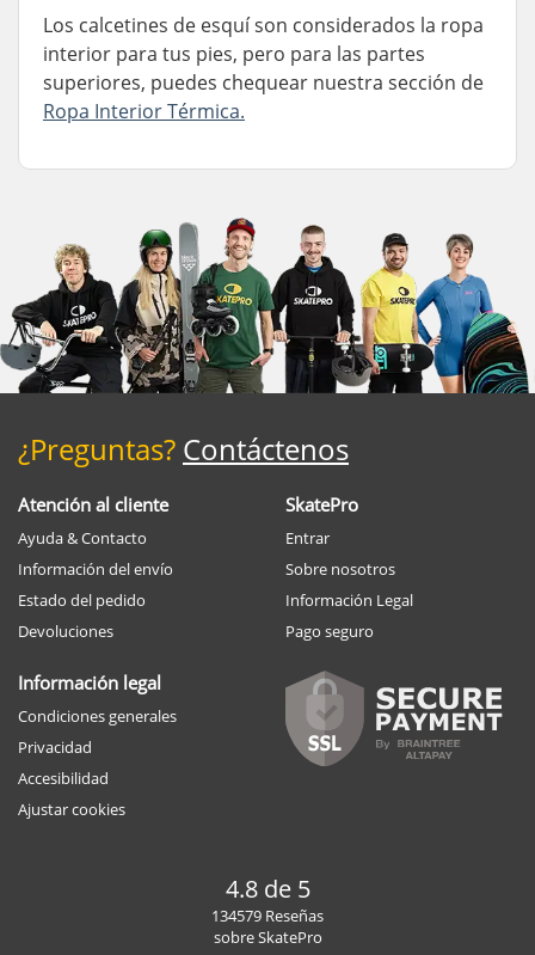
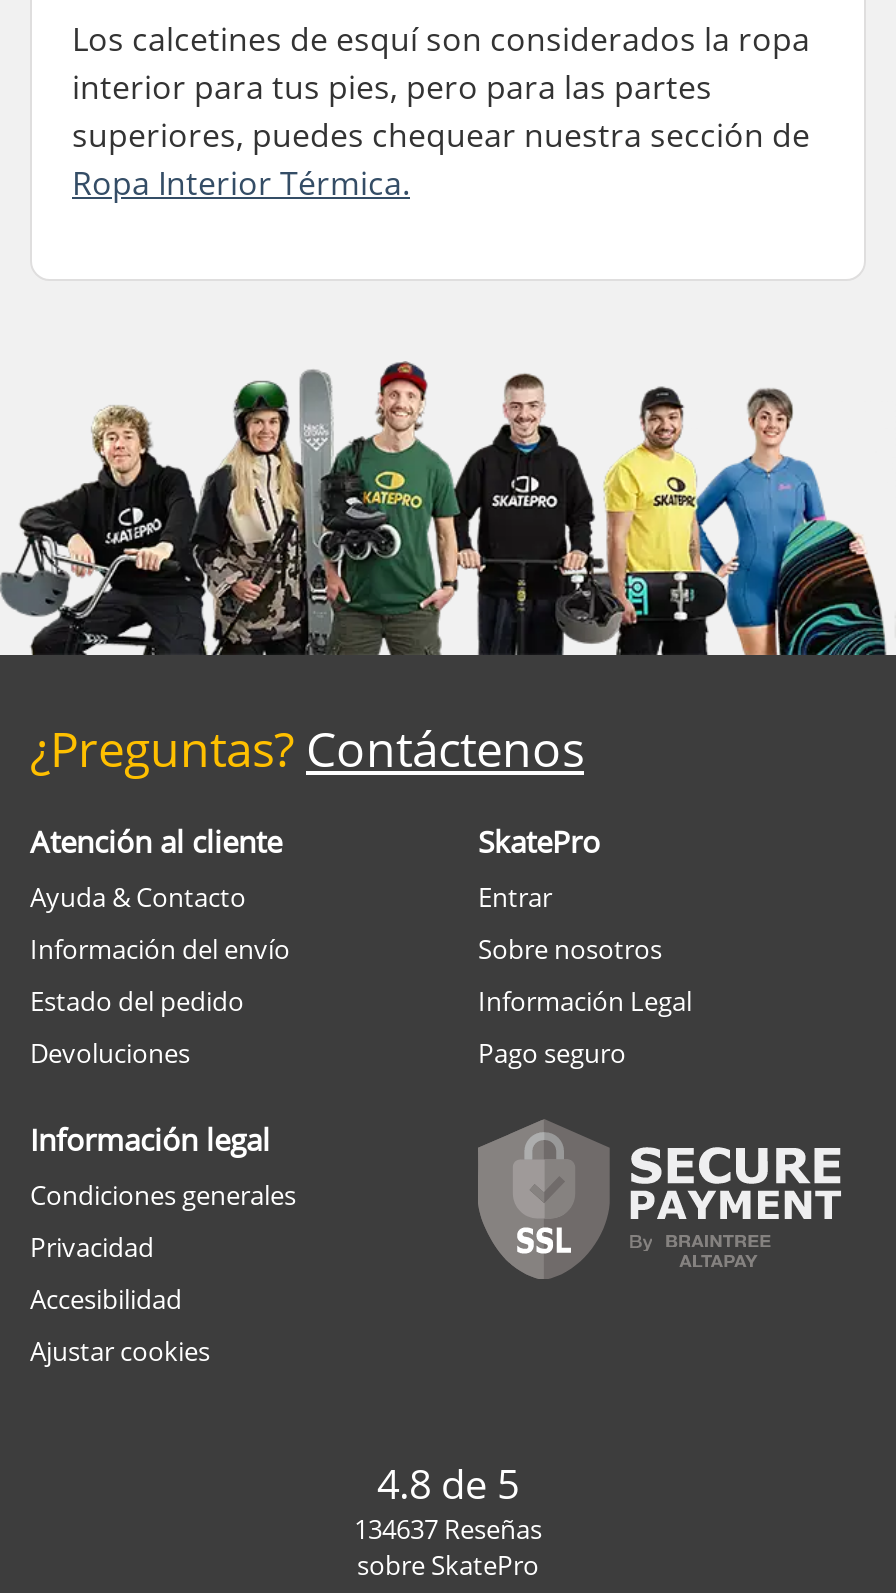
[211,905,324,926] 134579 Reseñas -> [354,1511,542,1547] 134637 Reseñas

